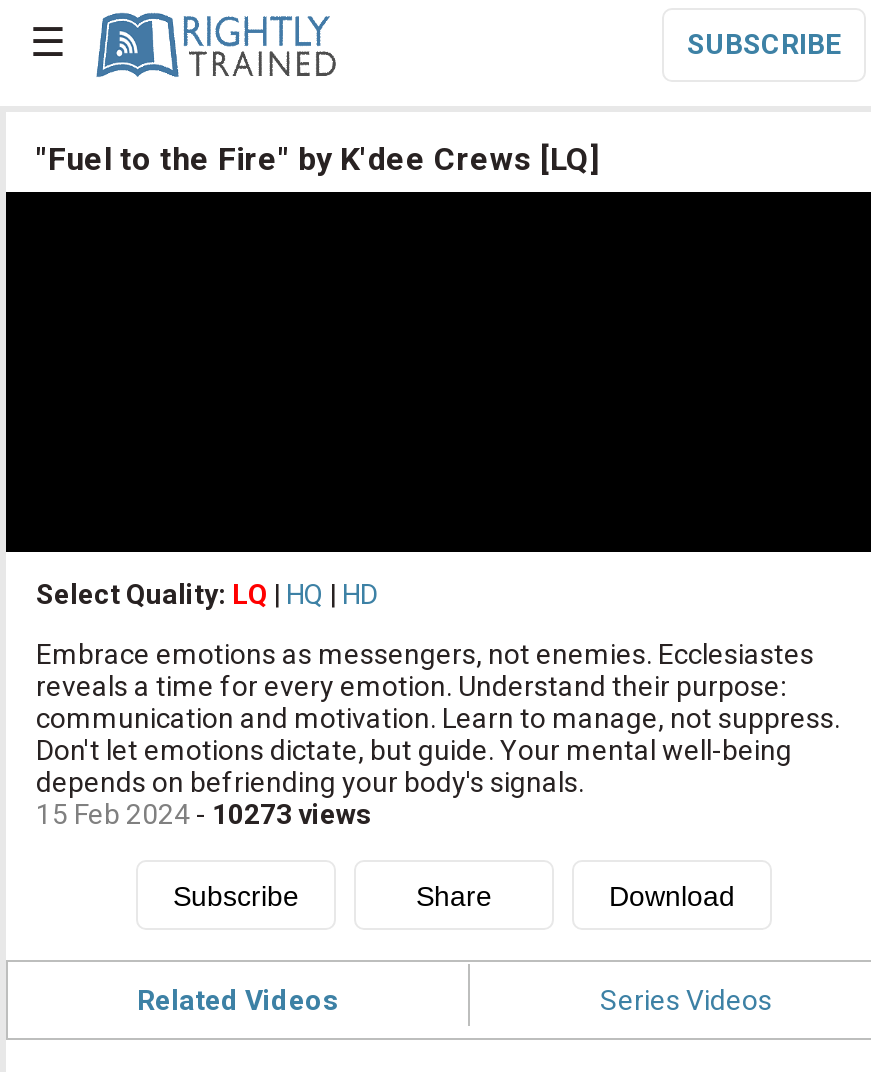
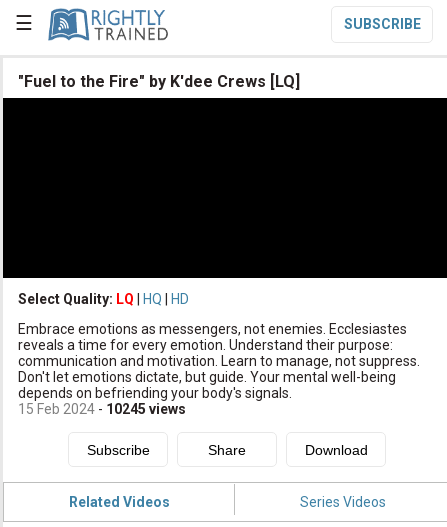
[36,797,372,829] 15 Feb 2024 - 10273 views -> [18,401,186,417] 15 Feb 2024 - 10245 views

